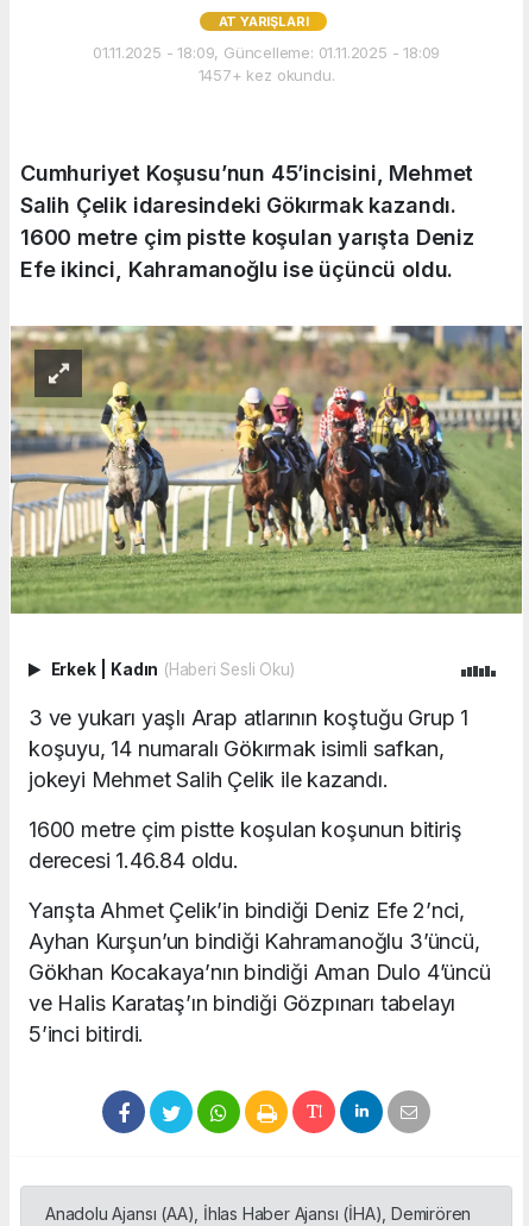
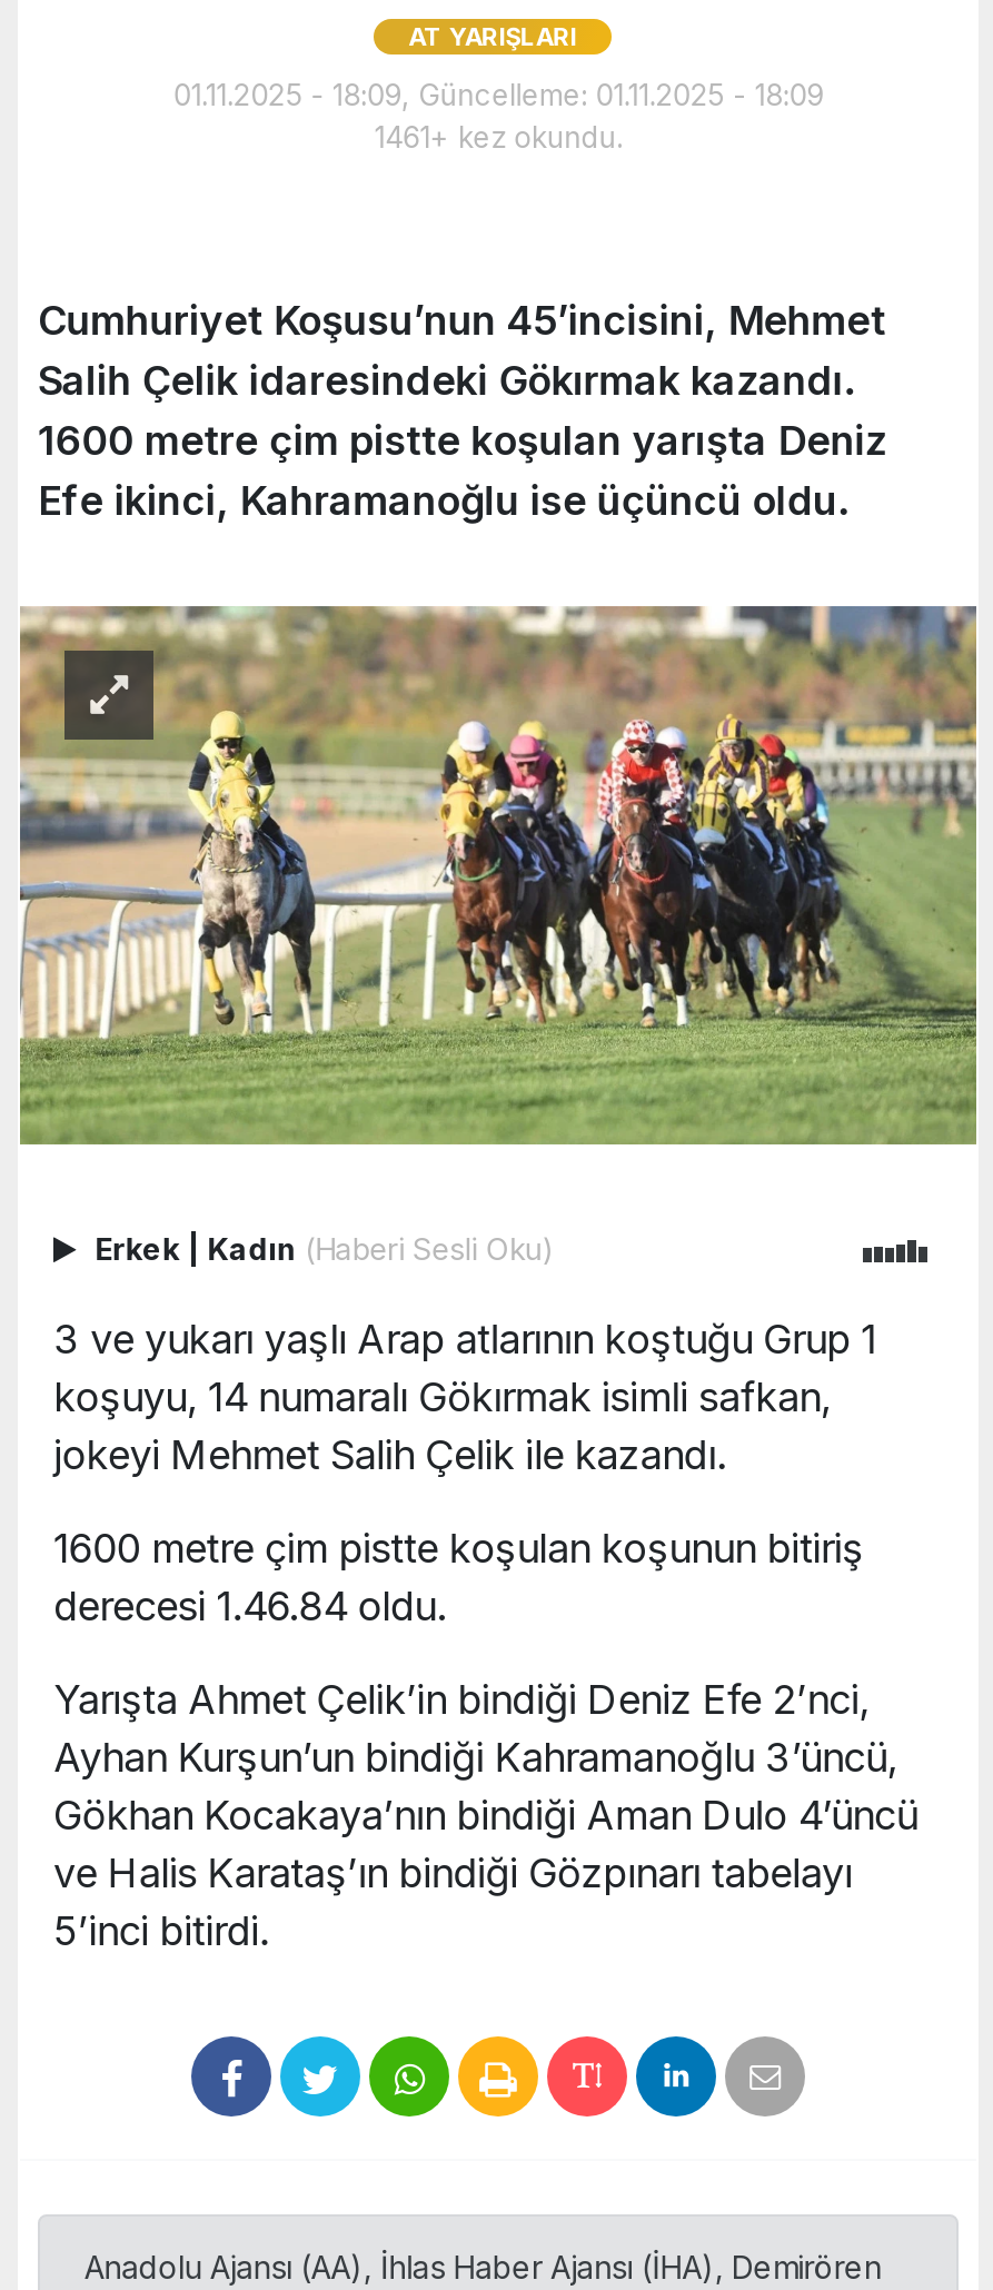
[198,65,335,84] 1457+ kez okundu. -> [374,119,622,154] 1461+ kez okundu.

